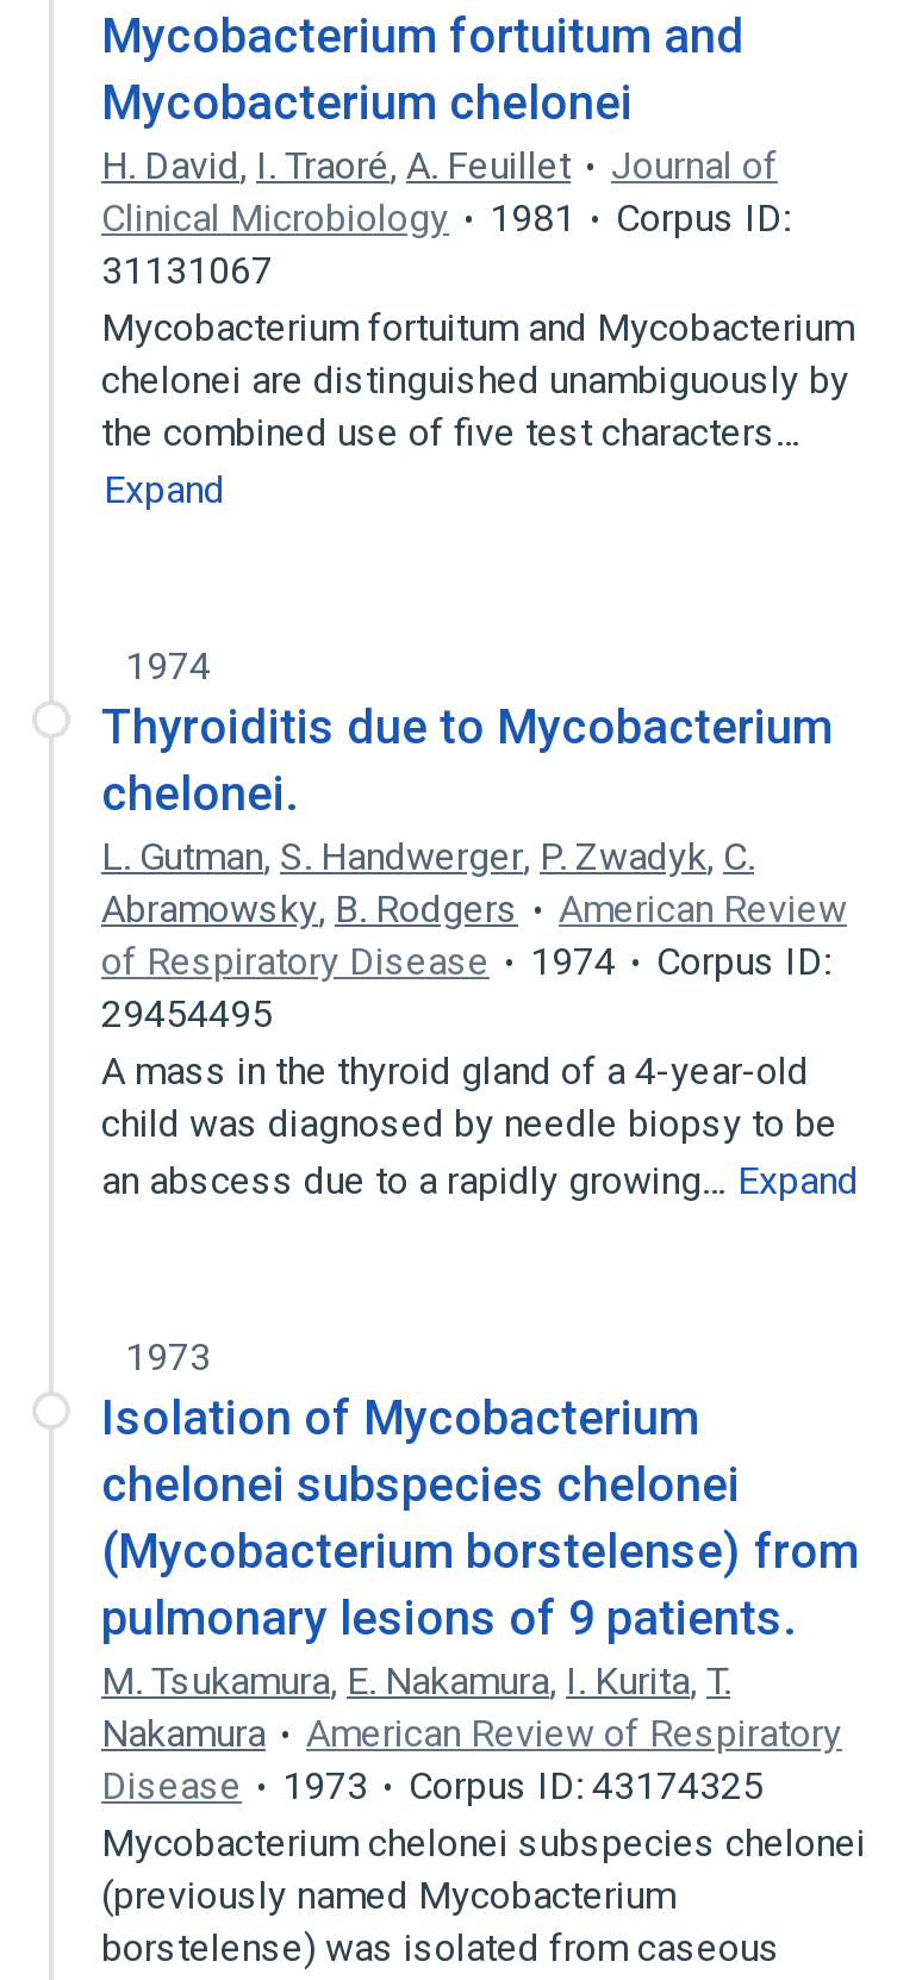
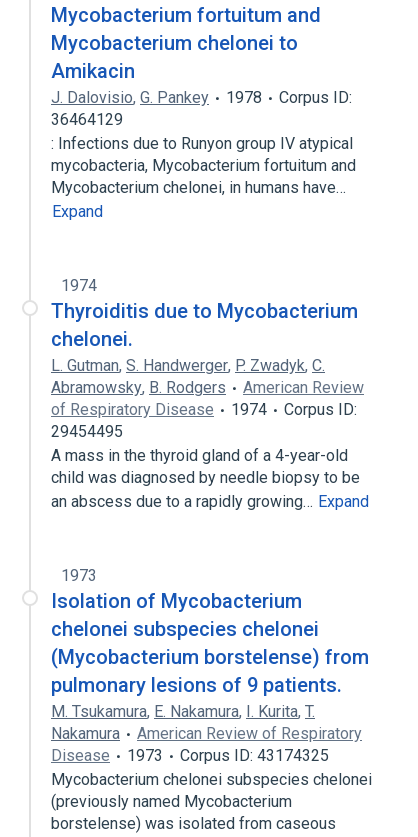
[101,74,778,241] Mycobacterium chelonei | H. David, I. Traoré, A. Feuillet | Journal of | Clinical Microbiology | 1981 -> [51,31,298,107] Mycobacterium chelonei to | Amikacin | J. Dalovisio, G. Pankey | 1978
[101,248,854,455] 31131067 | Mycobacterium fortuitum and Mycobacterium | chelonei are distinguished unambiguously by | the combined use of five test characters… -> [51,110,356,197] 36464129 | : Infections due to Runyon group IV atypical | mycobacteria, Mycobacterium fortuitum and | Mycobacterium chelonei, in humans have…

